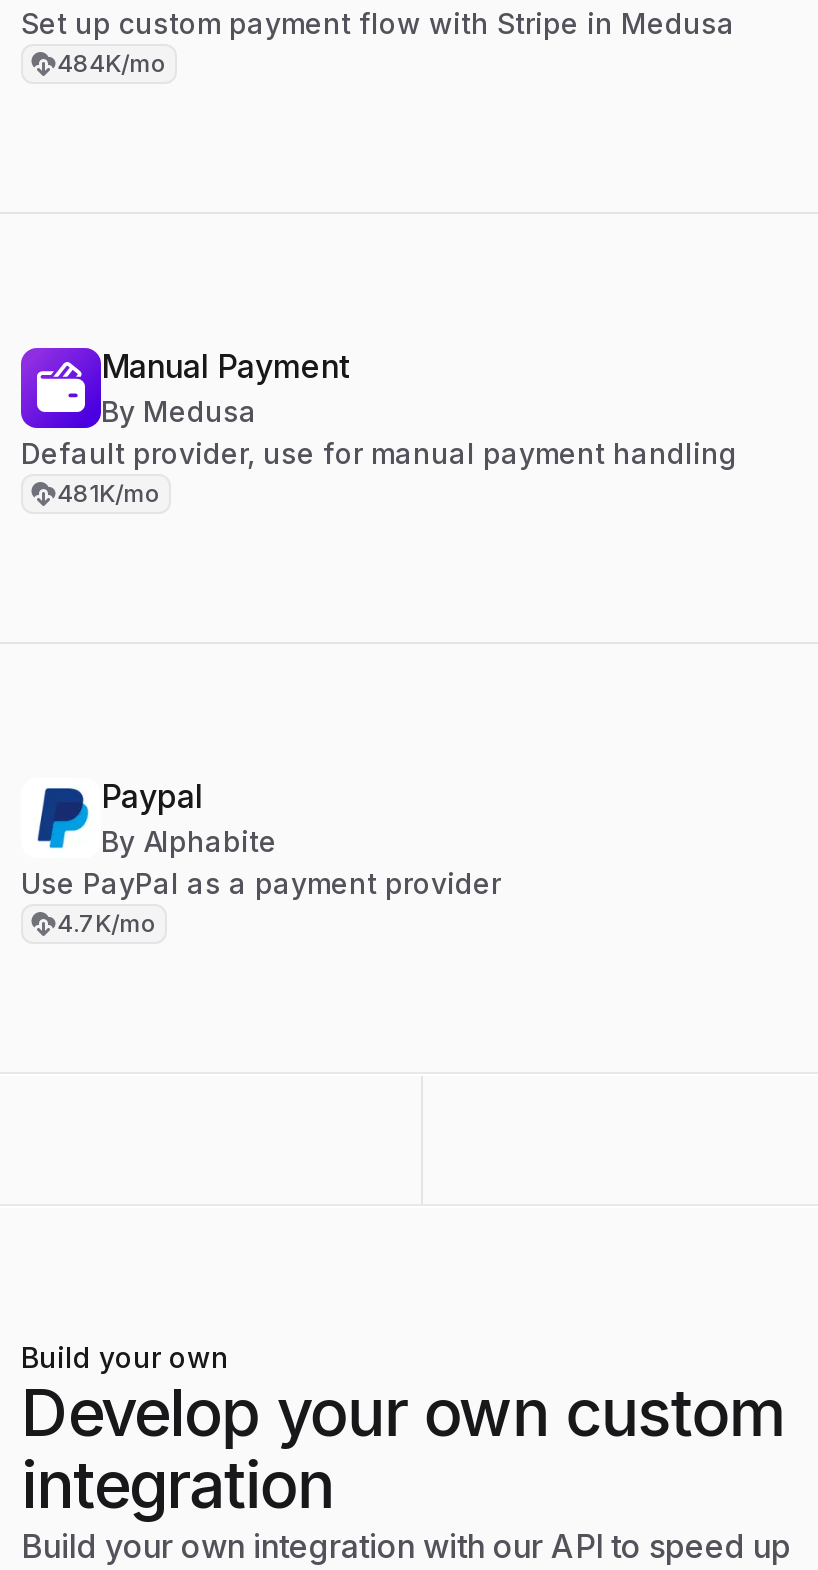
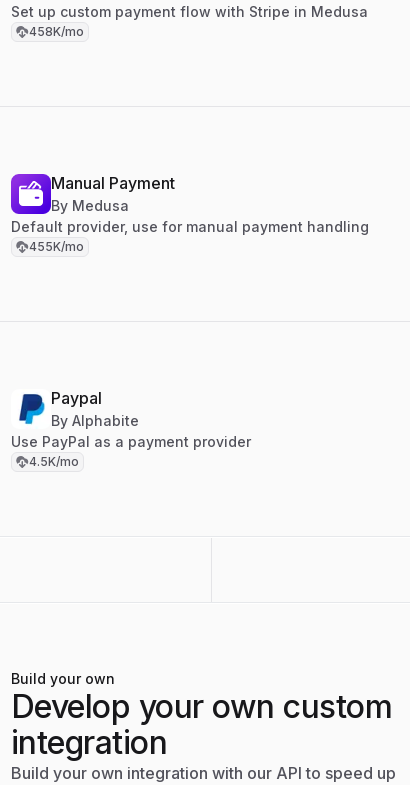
[57,48,167,78] 484K/mo -> [29,24,84,39] 458K/mo
[57,478,161,508] 481K/mo -> [29,239,84,254] 455K/mo
[57,908,157,938] 4.7K/mo -> [29,454,79,469] 4.5K/mo

